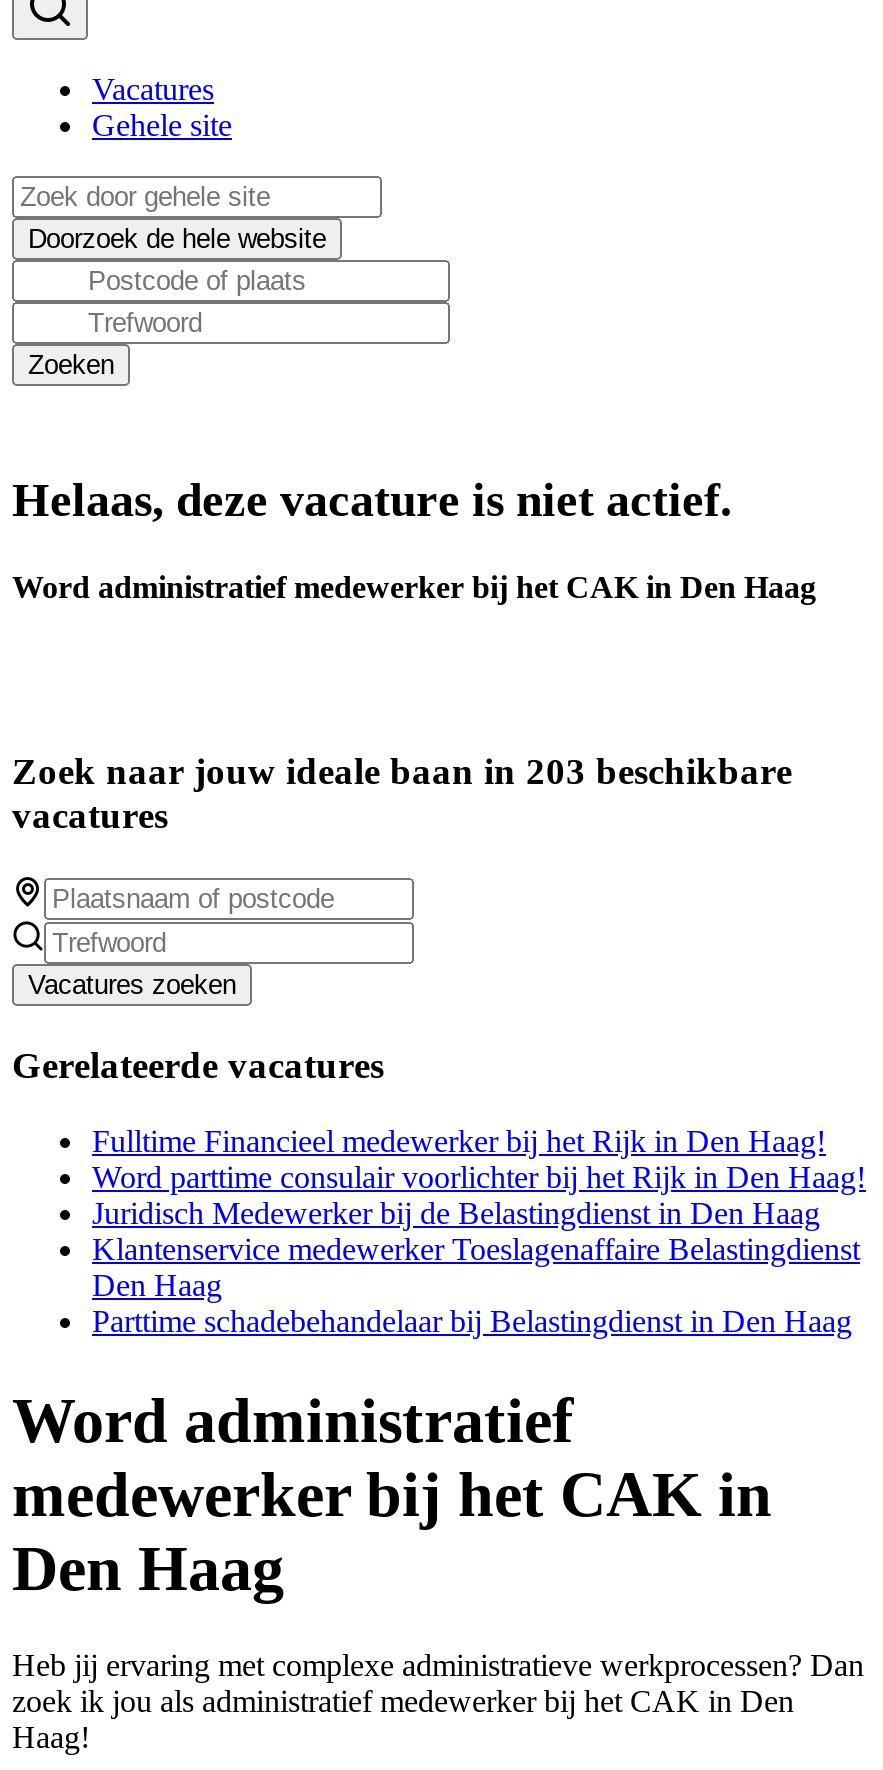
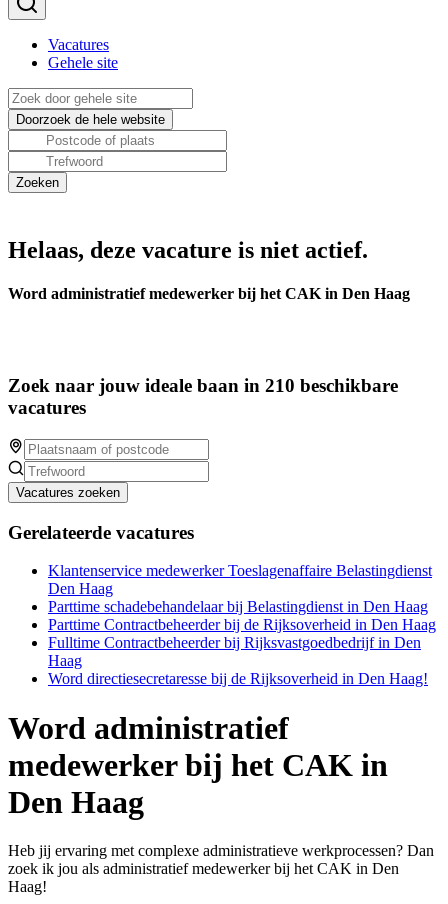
[12,750,792,792] Zoek naar jouw ideale baan in 203 beschikbare -> [8,375,398,396] Zoek naar jouw ideale baan in 210 beschikbare
[92,1125,866,1231] Fulltime Financieel medewerker bij het Rijk in Den Haag! | Word parttime consulair voorlichter bij het Rijk in Den Haag! | Juridisch Medewerker bij de Belastingdienst in Den Haag -> none
moved [92,1233,860,1339] -> [48,562,432,615]: Klantenservice medewerker Toeslagenaffaire Belastingdienst | Den Haag | Parttime schadebehandelaar bij Belastingdienst in Den Haag
none -> [48,616,436,687] Parttime Contractbeheerder bij de Rijksoverheid in Den Haag | Fulltime Contractbeheerder bij Rijksvastgoedbedrijf in Den | Haag | Word directiesecretaresse bij de Rijksoverheid in Den Haag!

